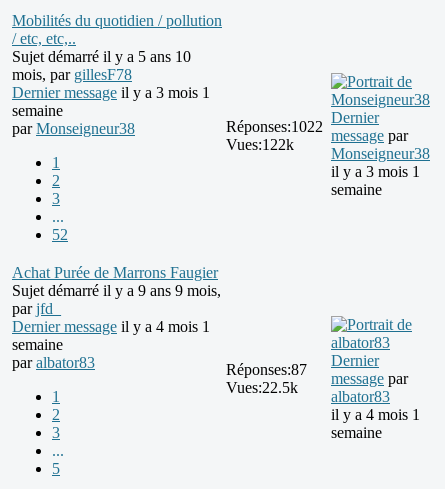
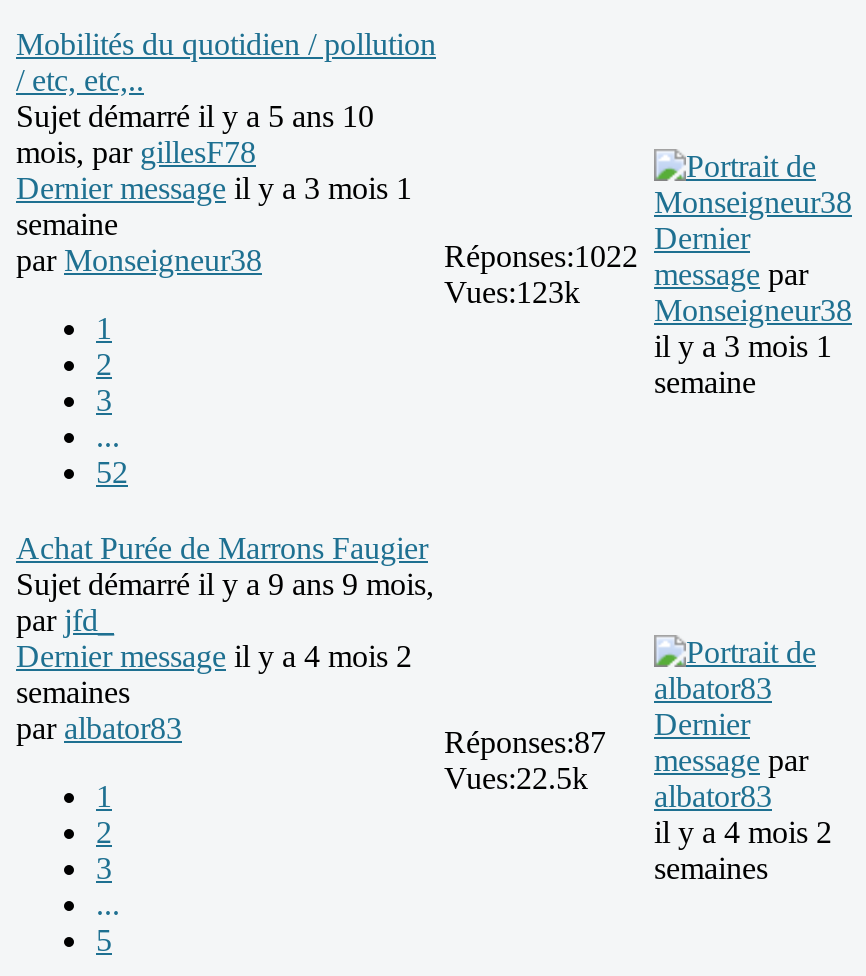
[226,136,294,153] Vues:122k -> [444,275,580,309] Vues:123k
[12,318,210,353] Dernier message il y a 4 mois 1 | semaine -> [16,639,412,709] Dernier message il y a 4 mois 2 | semaines
[331,406,420,441] il y a 4 mois 1 | semaine -> [654,815,832,885] il y a 4 mois 2 | semaines

